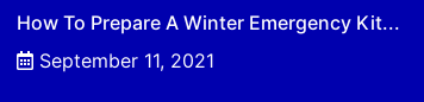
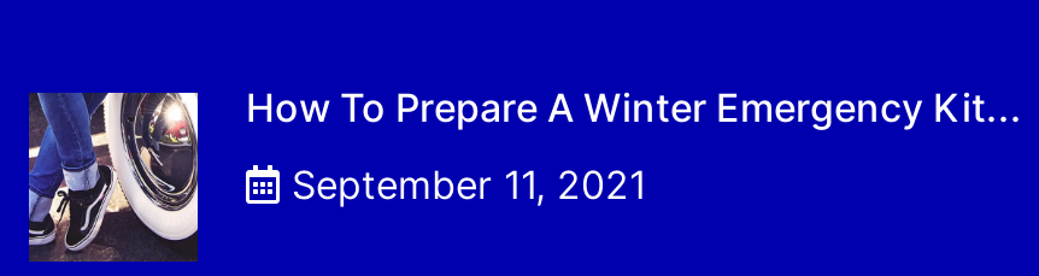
none -> [27,90,200,264] [image]

